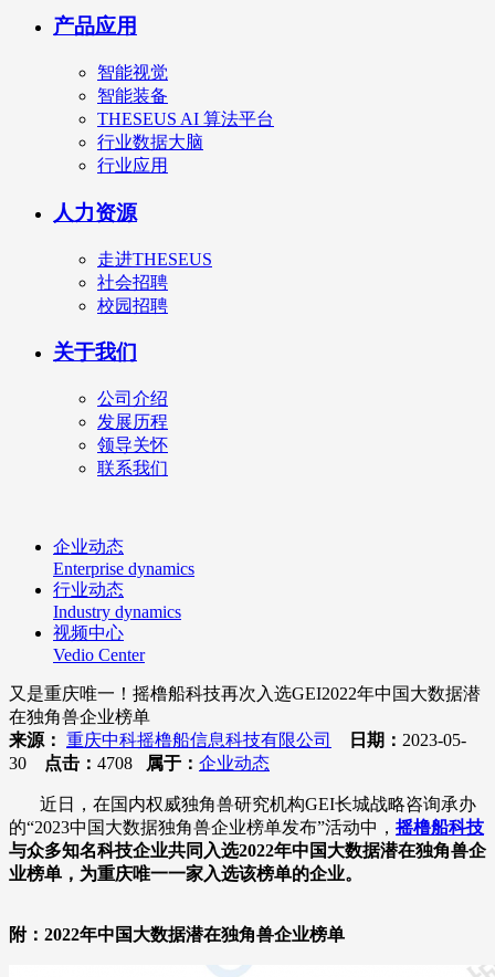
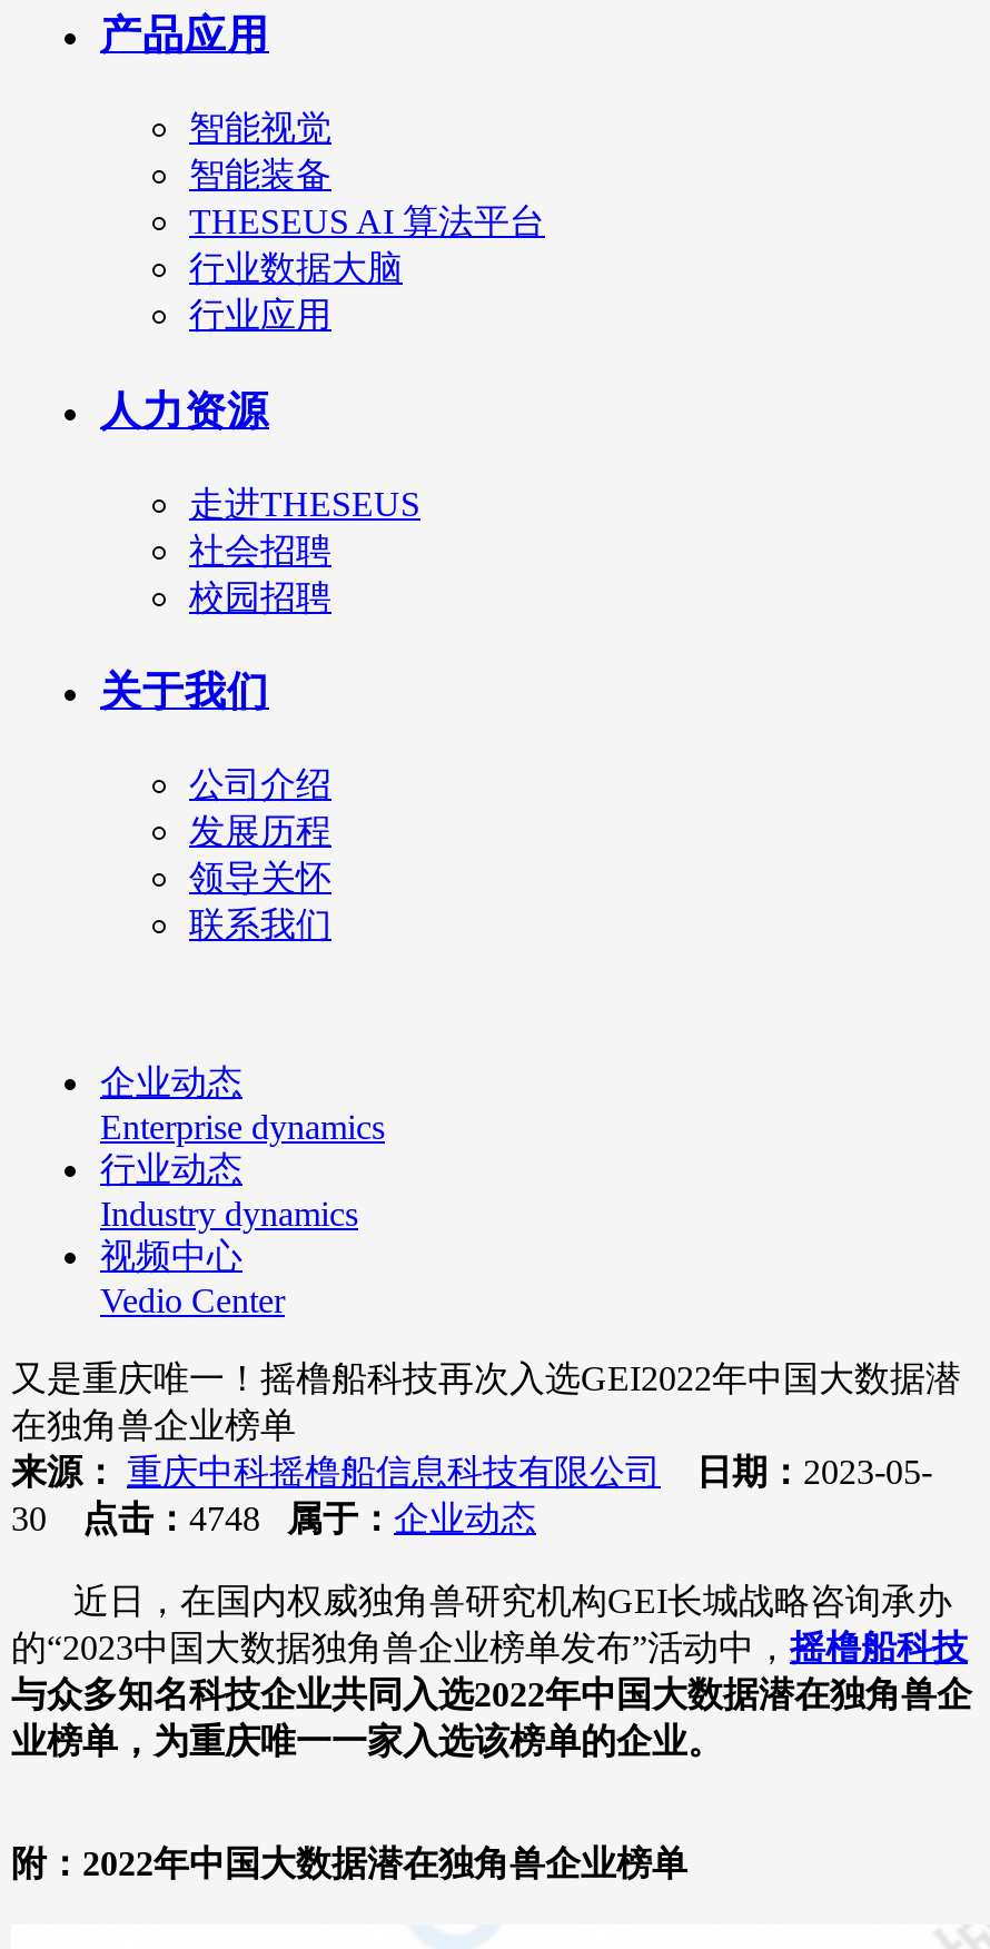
[9,754,270,773] 30点击：4708属于：企业动态 -> [11,1500,536,1538] 30点击：4748属于：企业动态

